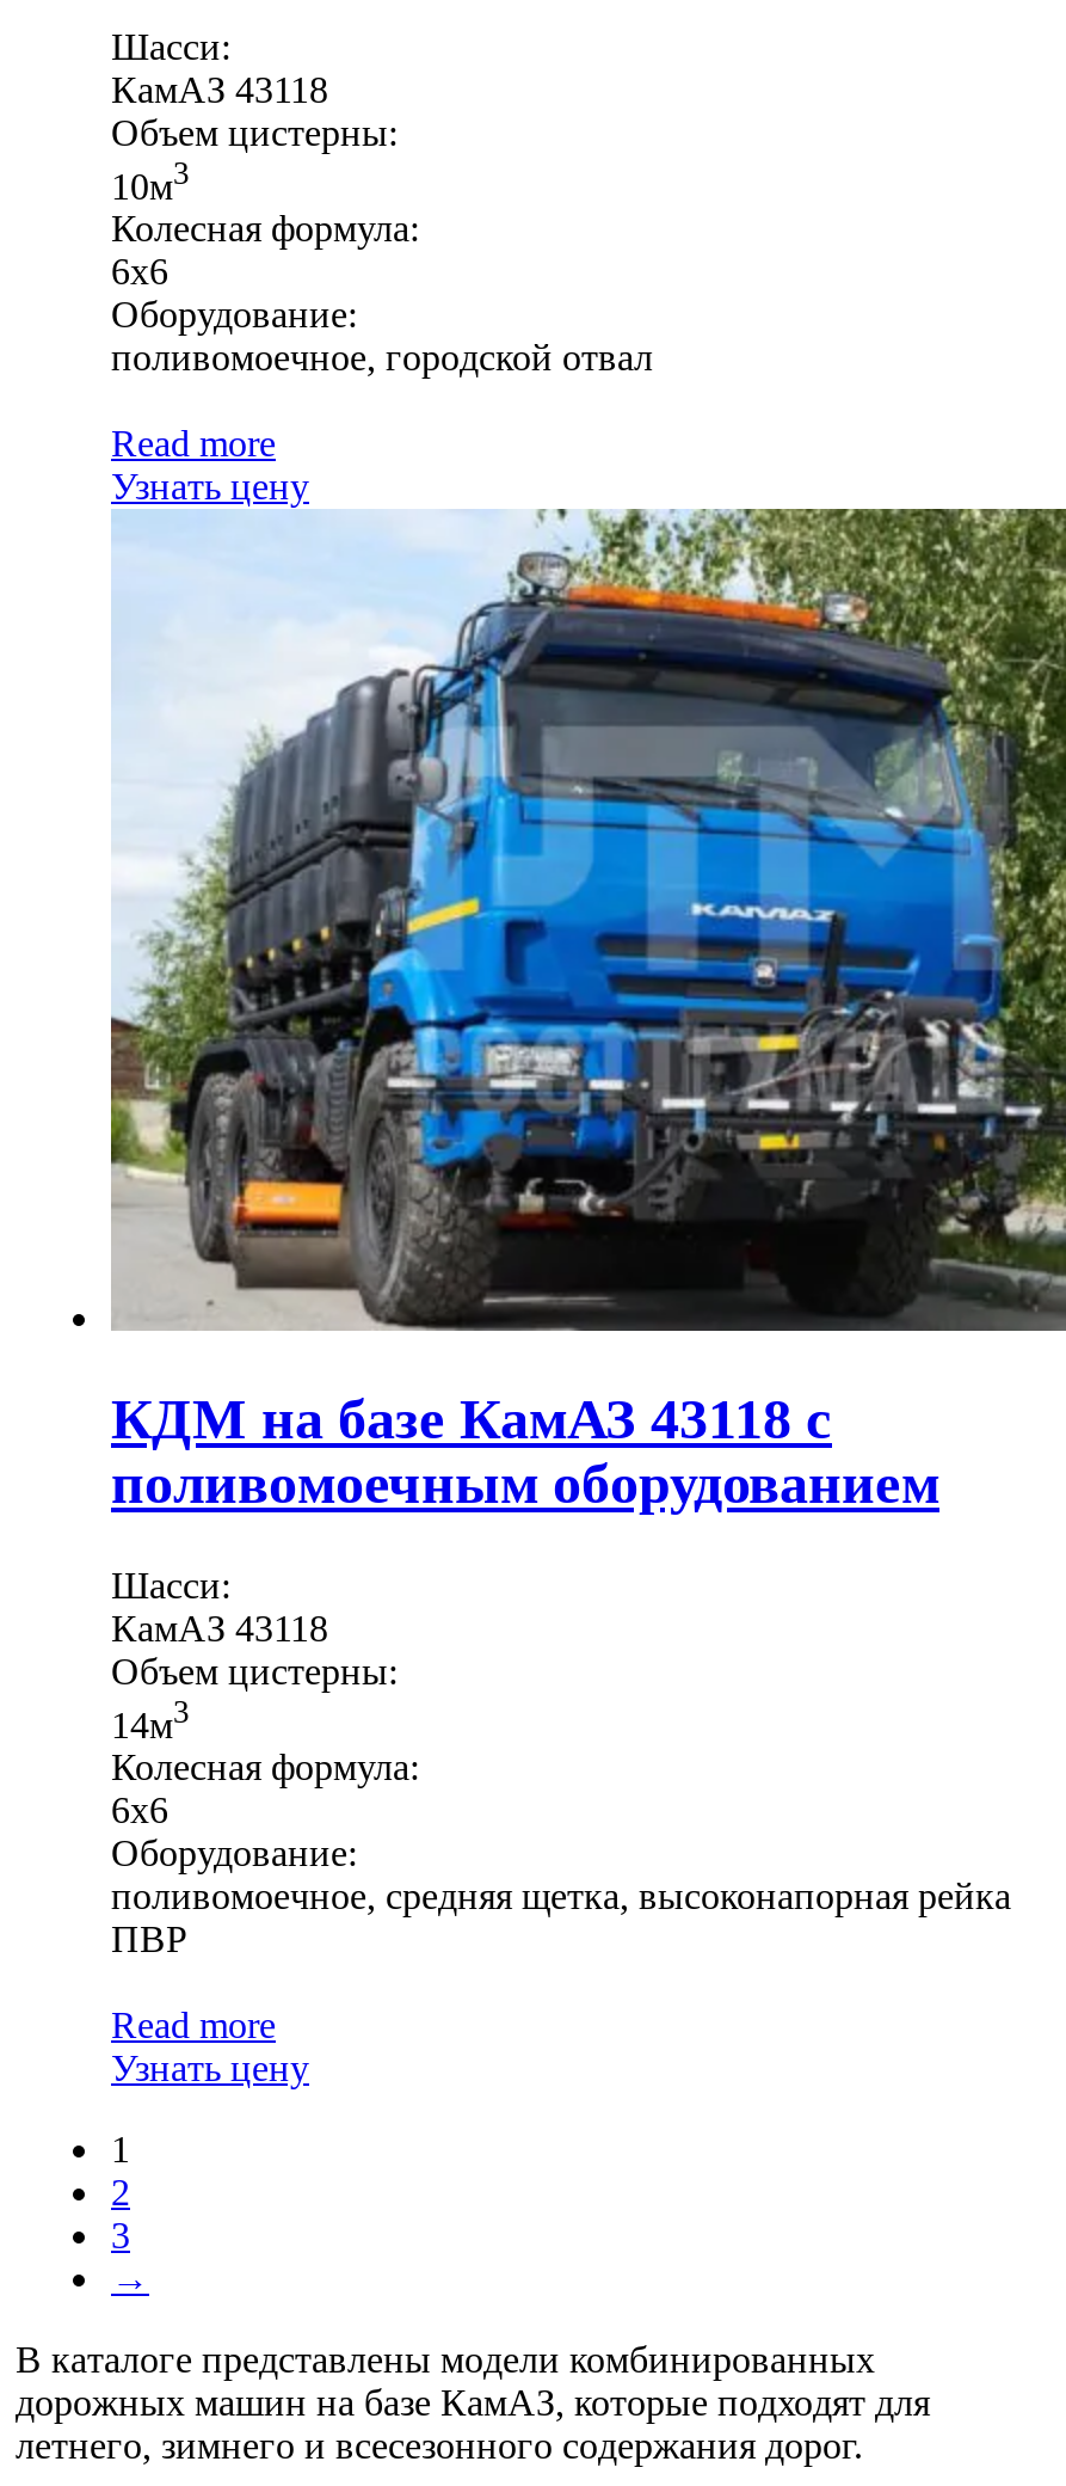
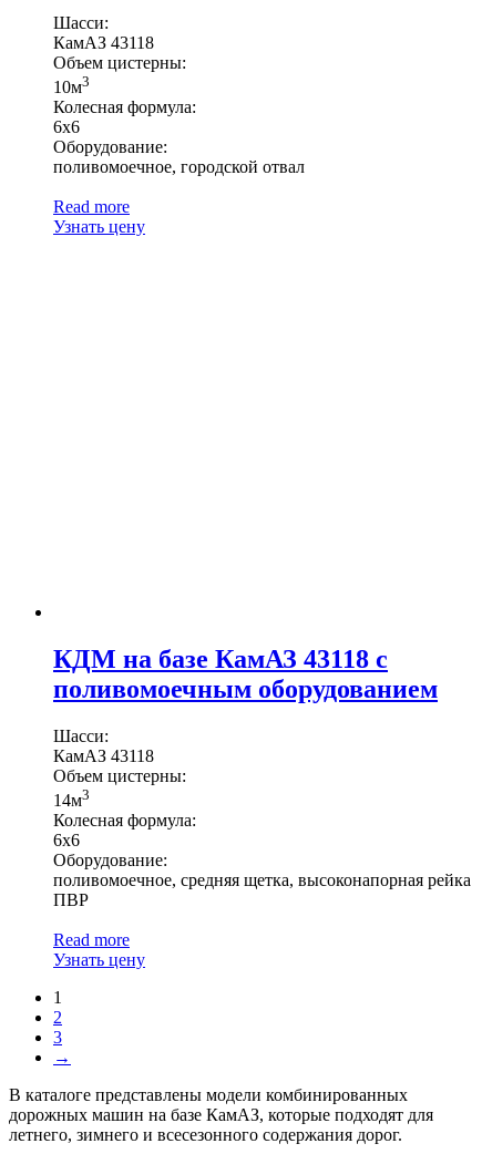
[109,507,1059,1333] [image] -> none

